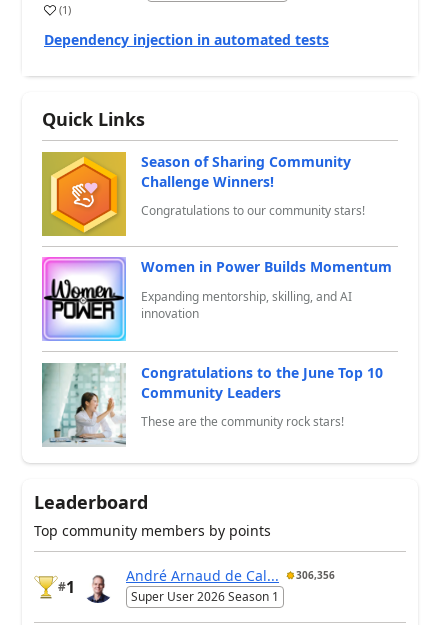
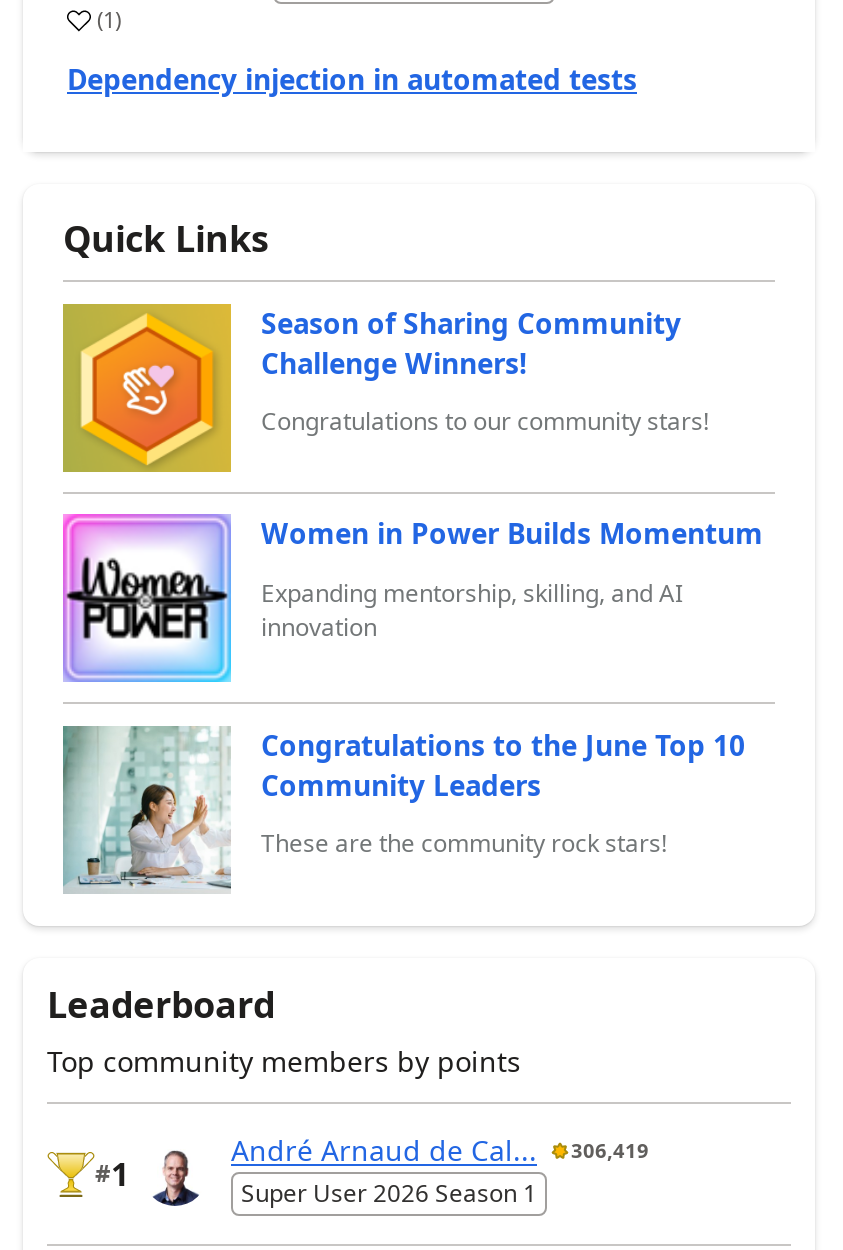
[126,566,335,585] André Arnaud de Cal... 306,356 -> [231,1132,649,1170] André Arnaud de Cal... 306,419

